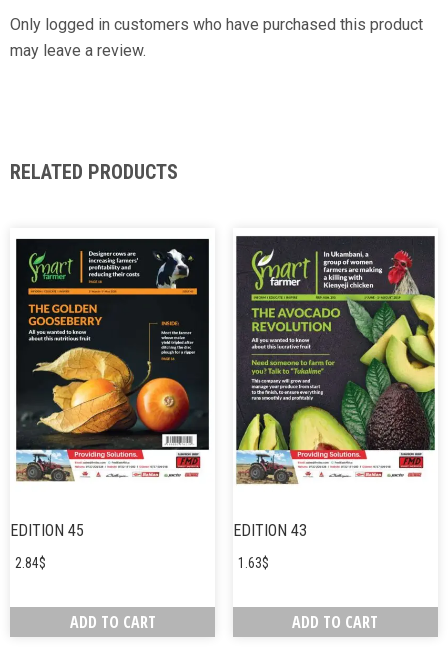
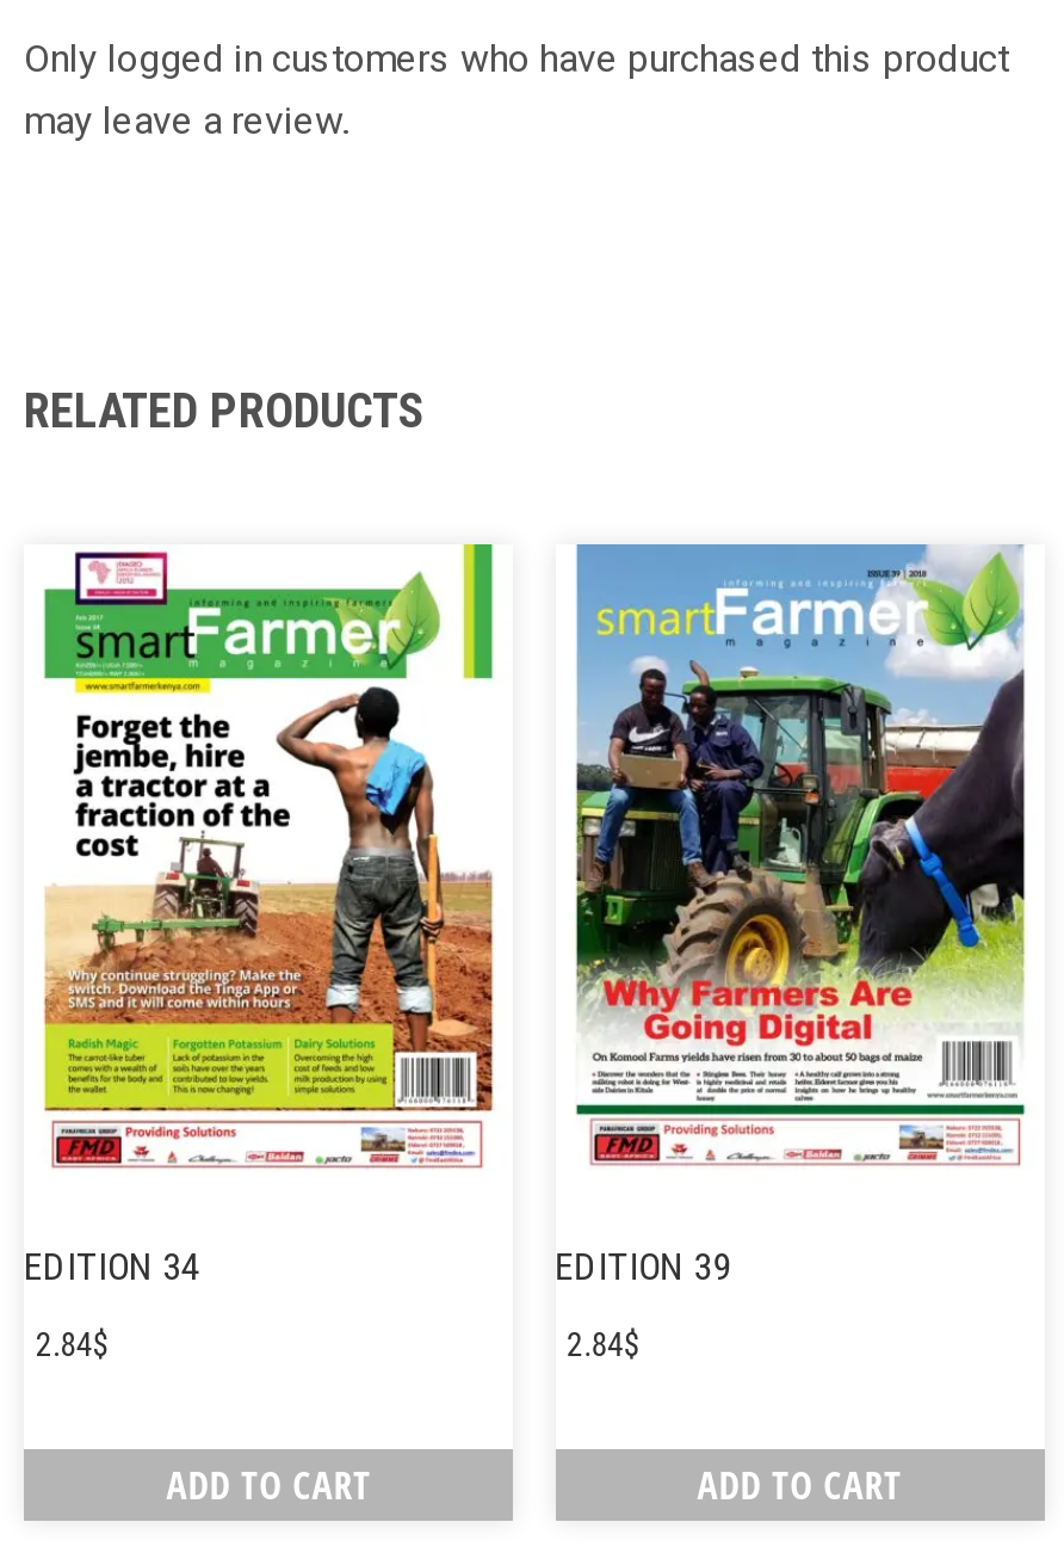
[10,228,210,540] [image] | EDITION 45 -> [24,542,499,1289] [image] | EDITION 34
[233,228,436,540] [image] | EDITION 43 -> [555,542,1038,1289] [image] | EDITION 39
[238,555,269,571] 1.63$ -> [567,1325,641,1363] 2.84$

